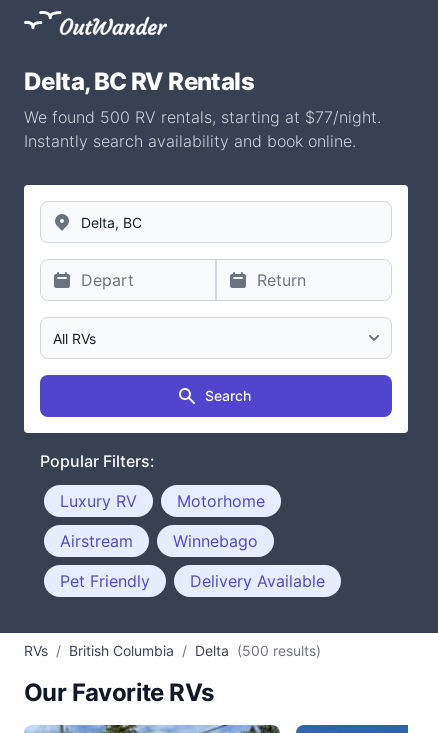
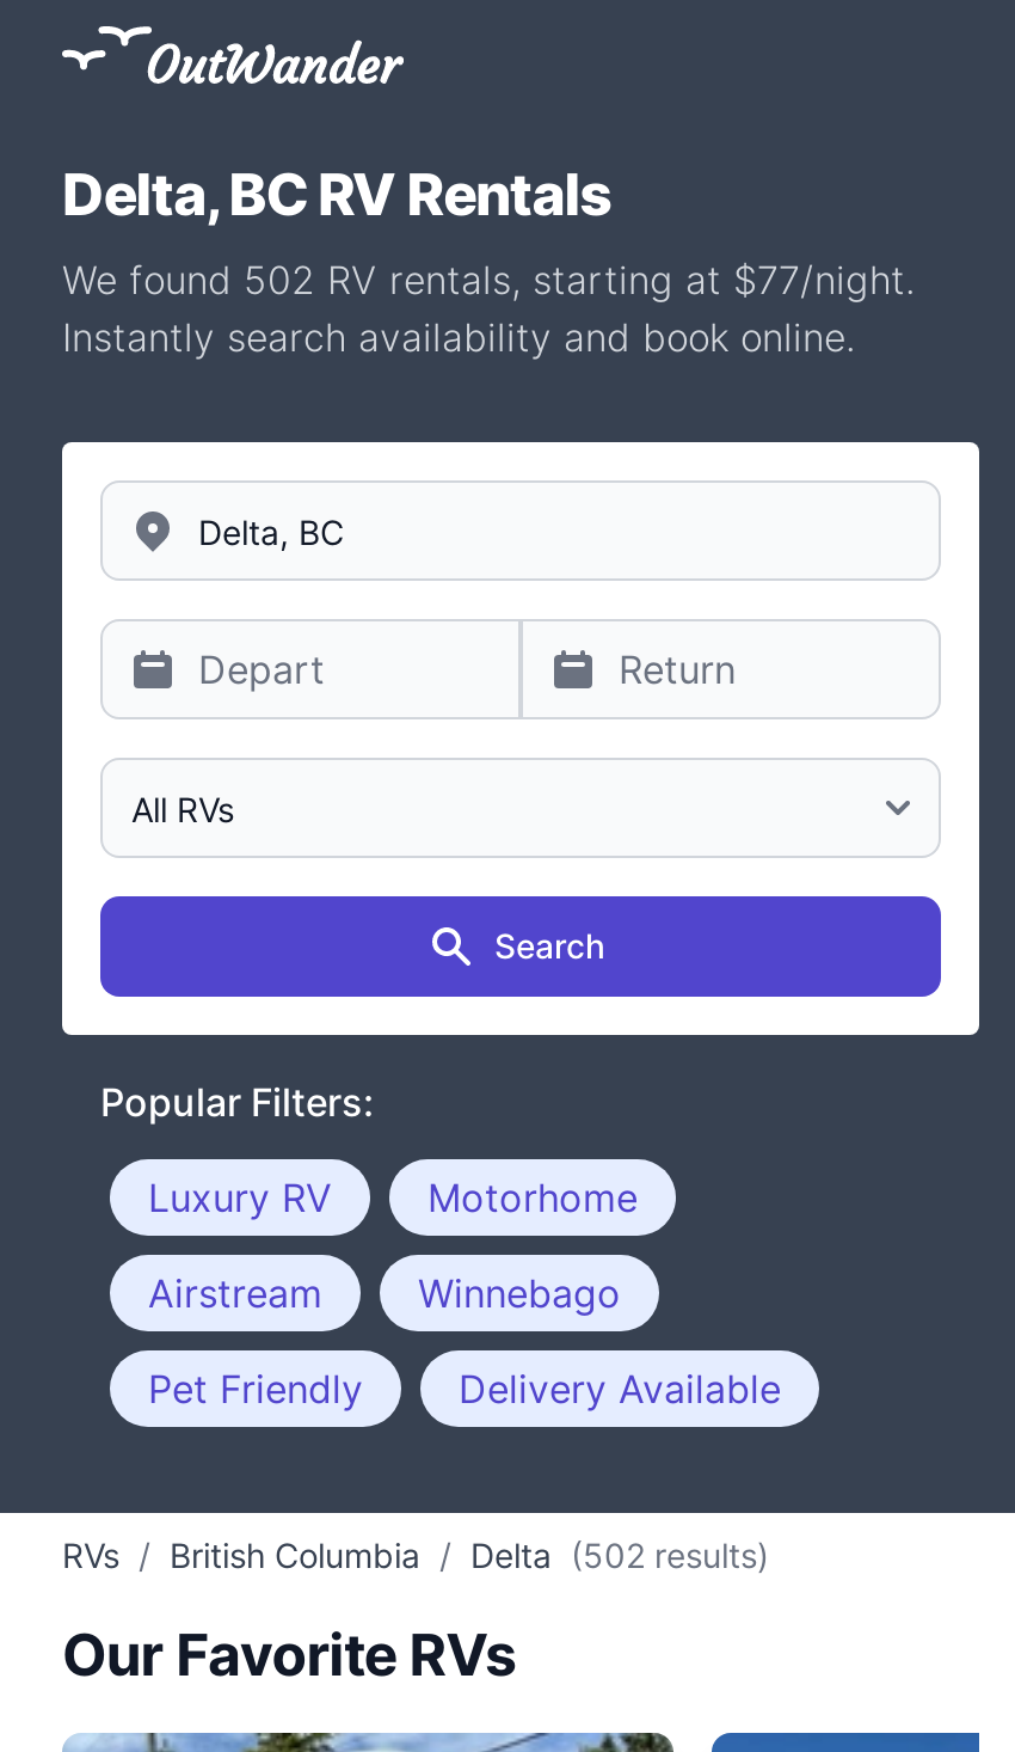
[24,107,381,127] We found 500 RV rentals, starting at $77/night. -> [62,256,915,304] We found 502 RV rentals, starting at $77/night.
[24,642,321,659] RVs / British Columbia / Delta (500 results) -> [62,1534,769,1575] RVs / British Columbia / Delta (502 results)

